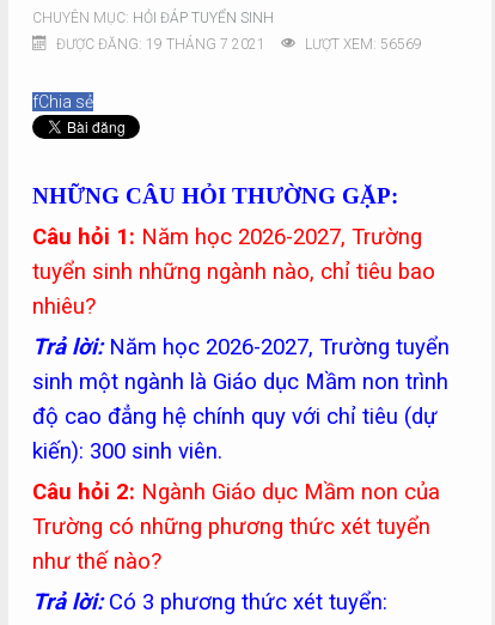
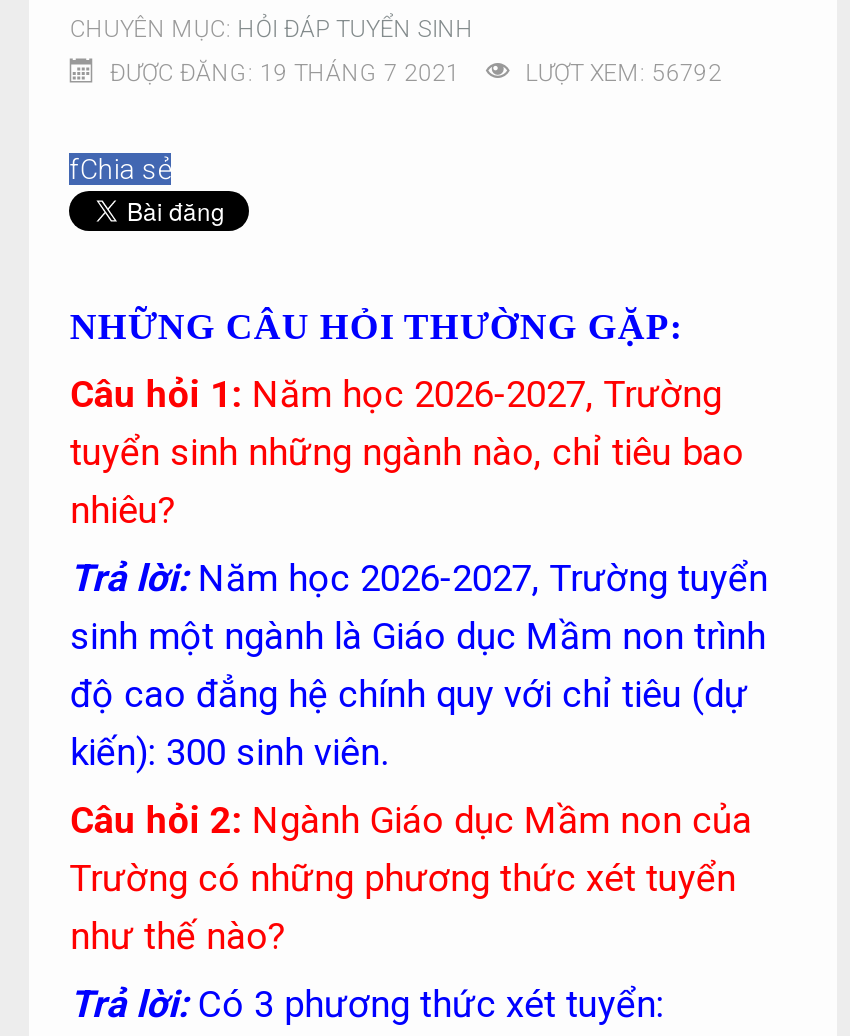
[305,36,423,53] LƯỢT XEM: 56569 -> [526,59,722,87] LƯỢT XEM: 56792

